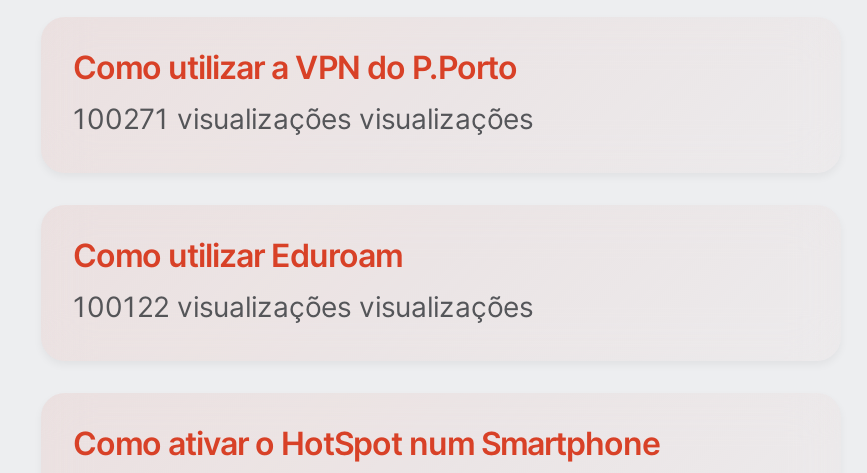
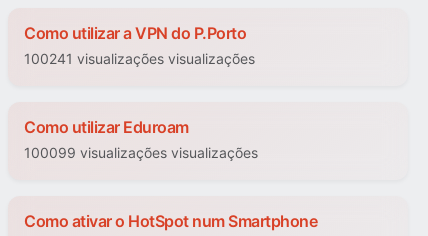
[73,102,533,136] 100271 visualizações visualizações -> [24,50,255,67] 100241 visualizações visualizações
[73,290,533,324] 100122 visualizações visualizações -> [24,144,258,161] 100099 visualizações visualizações

